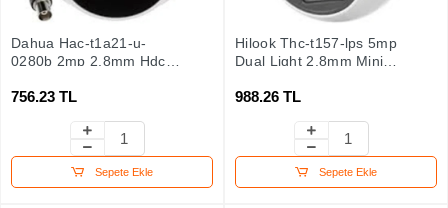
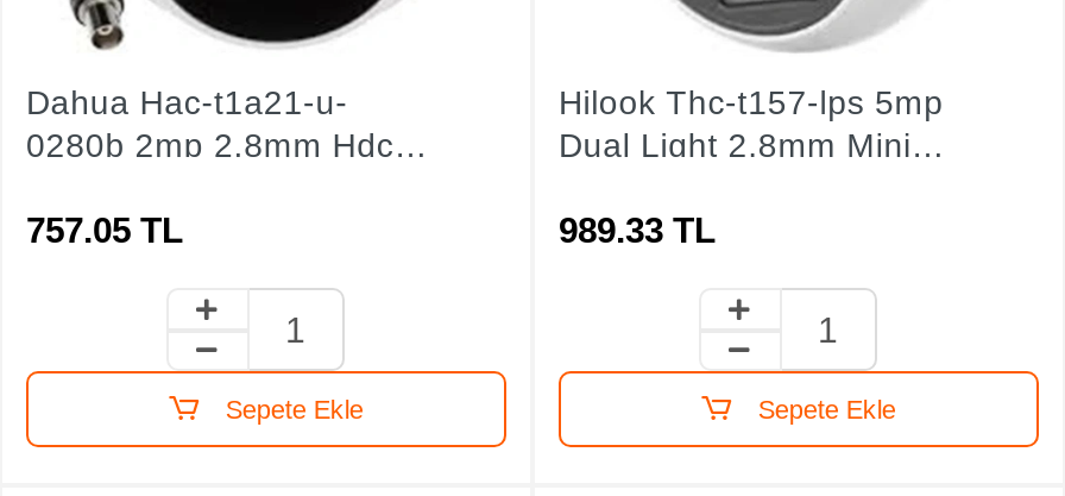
[11,87,77,104] 756.23 TL -> [26,208,183,249] 757.05 TL
[235,87,301,104] 988.26 TL -> [559,208,716,249] 989.33 TL

